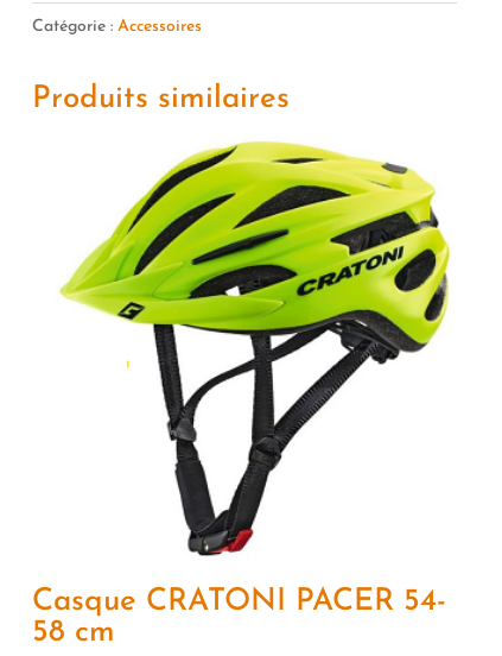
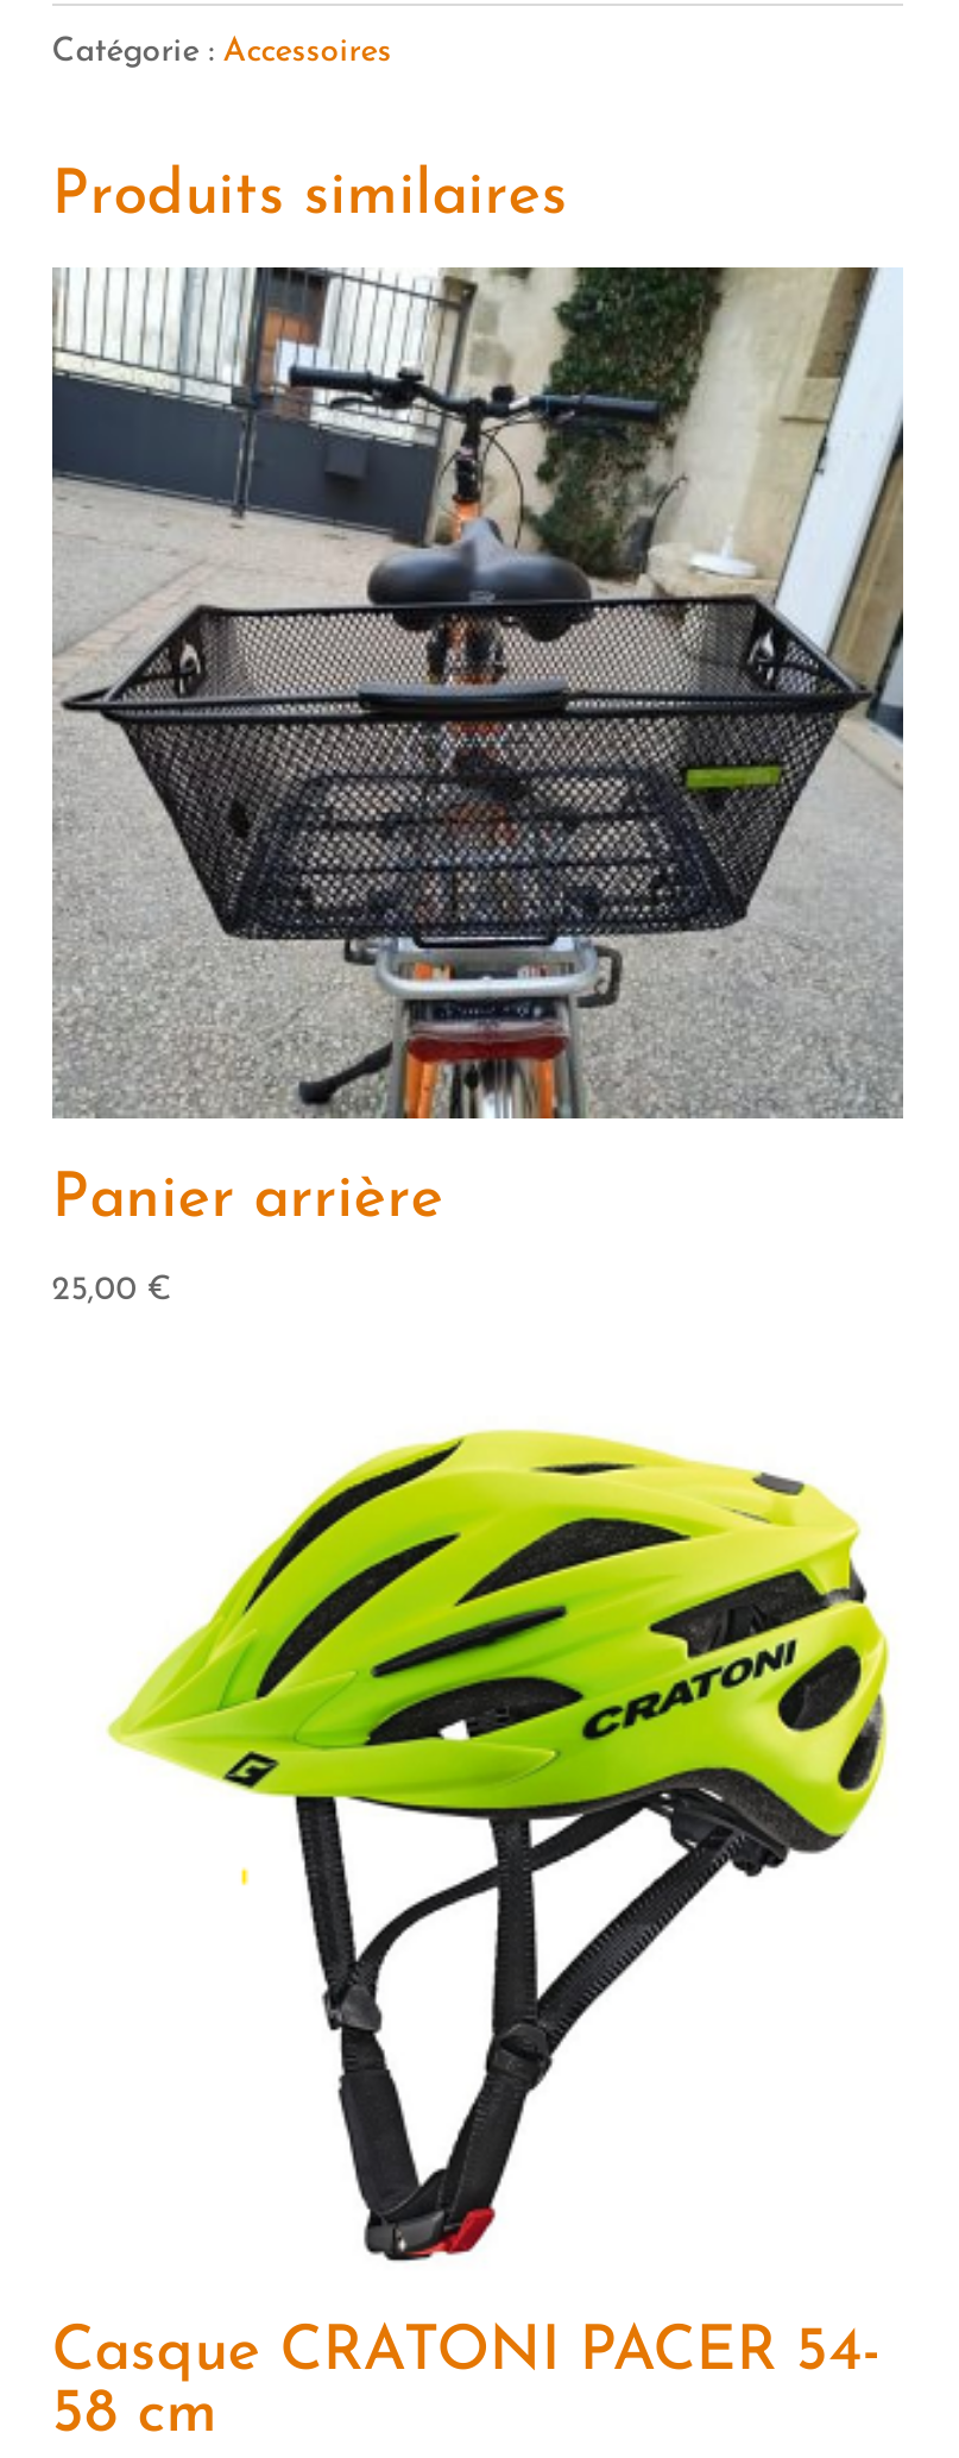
none -> [50,265,906,1309] [image] | Panier arrière | 25,00 €

